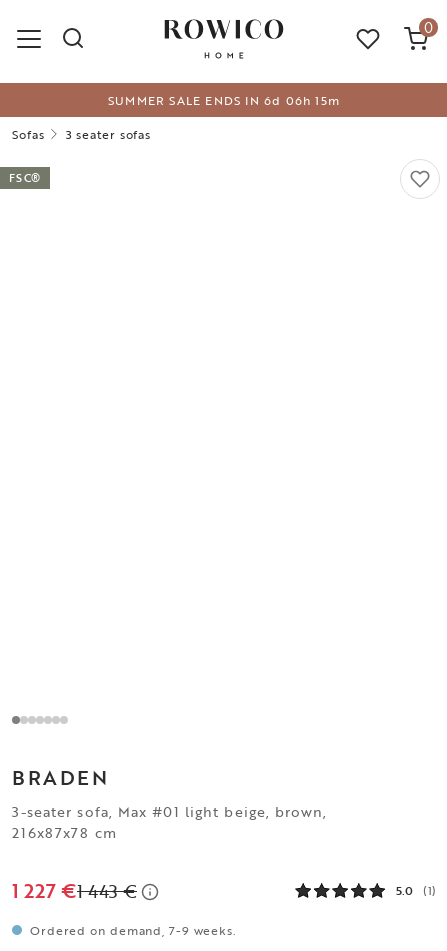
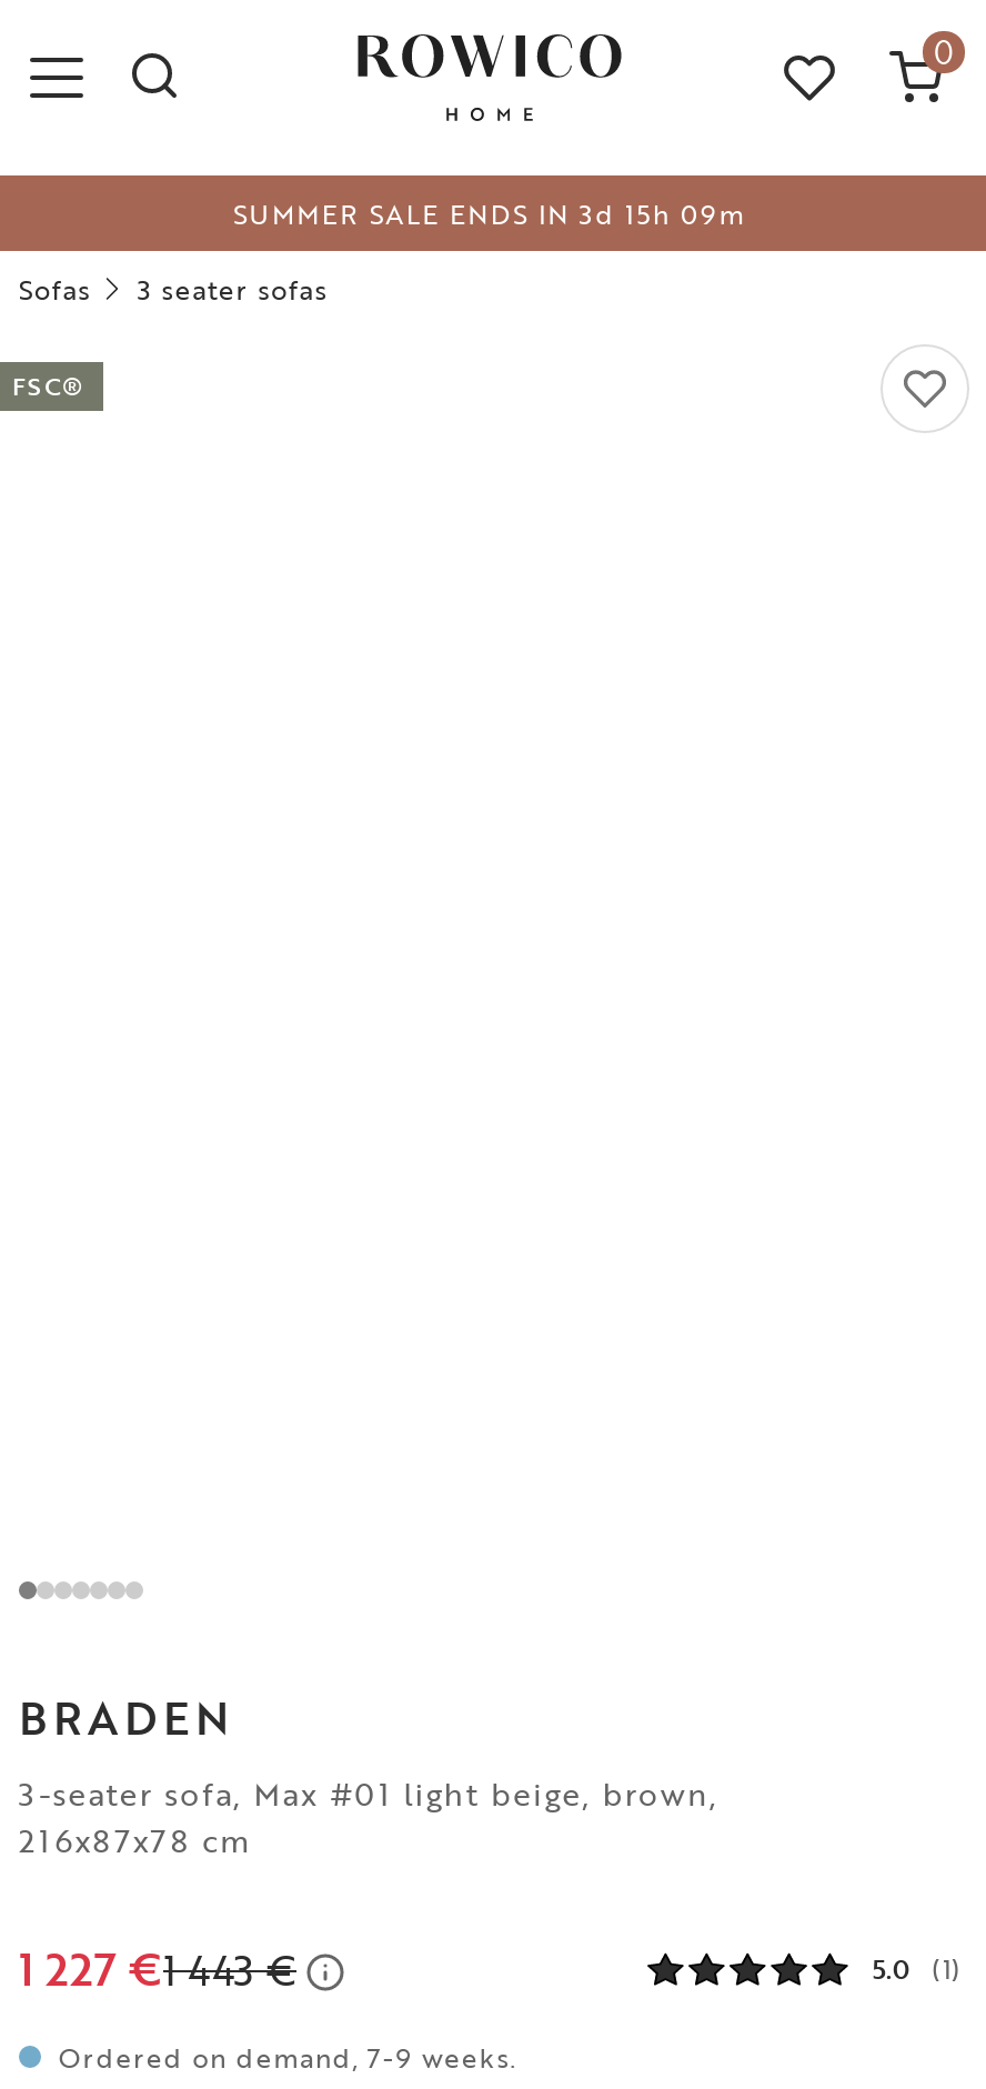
[108,91,340,109] SUMMER SALE ENDS IN 6d 06h 15m -> [233,193,746,233] SUMMER SALE ENDS IN 3d 15h 09m

